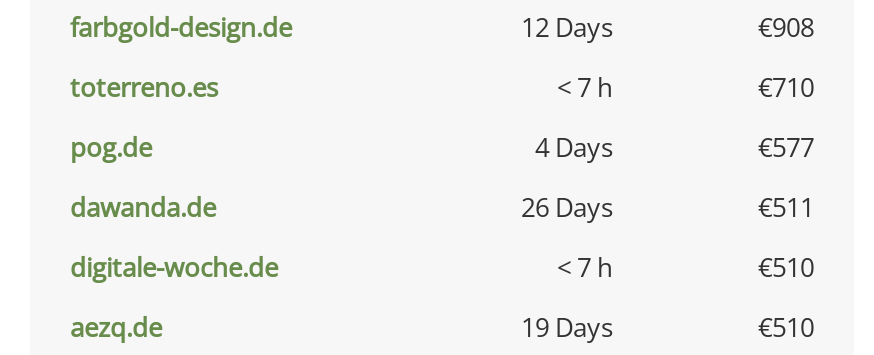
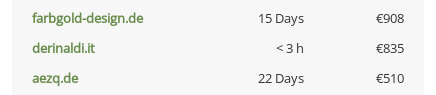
[521,9,613,45] 12 Days -> [257,9,303,27] 15 Days
[70,69,814,285] toterreno.es | < 7 h | €710 | pog.de | 4 Days | €577 | dawanda.de | 26 Days | €511 | digitale-woche.de | < 7 h | €510 -> [32,39,404,57] derinaldi.it | < 3 h | €835
[521,309,613,345] 19 Days -> [257,69,303,87] 22 Days

